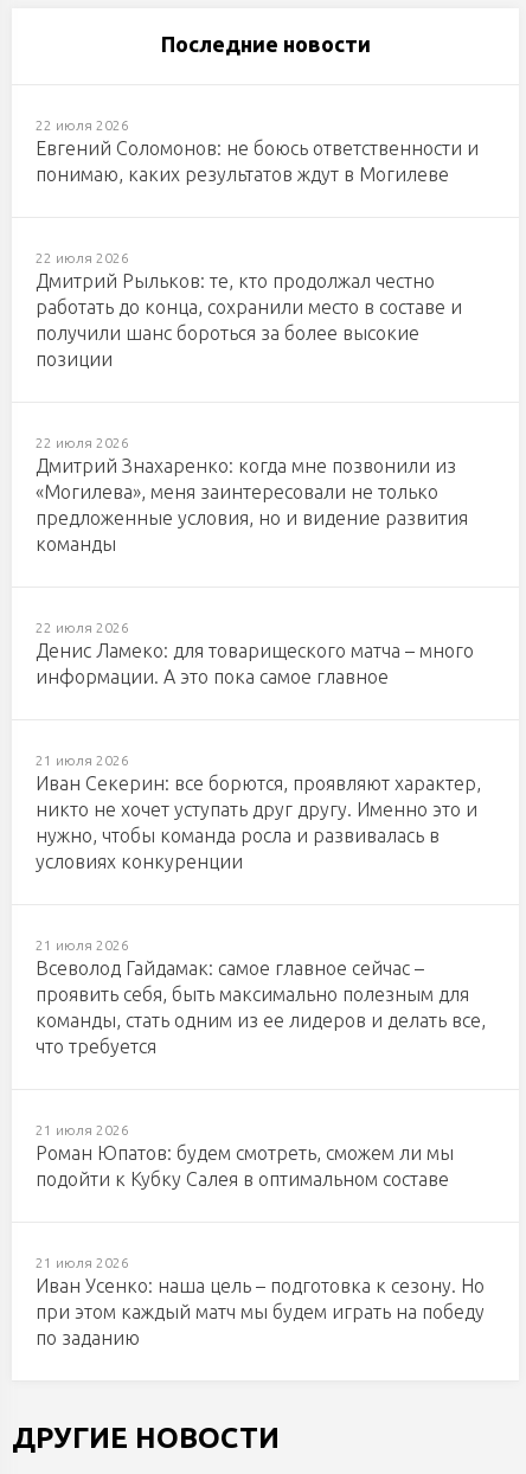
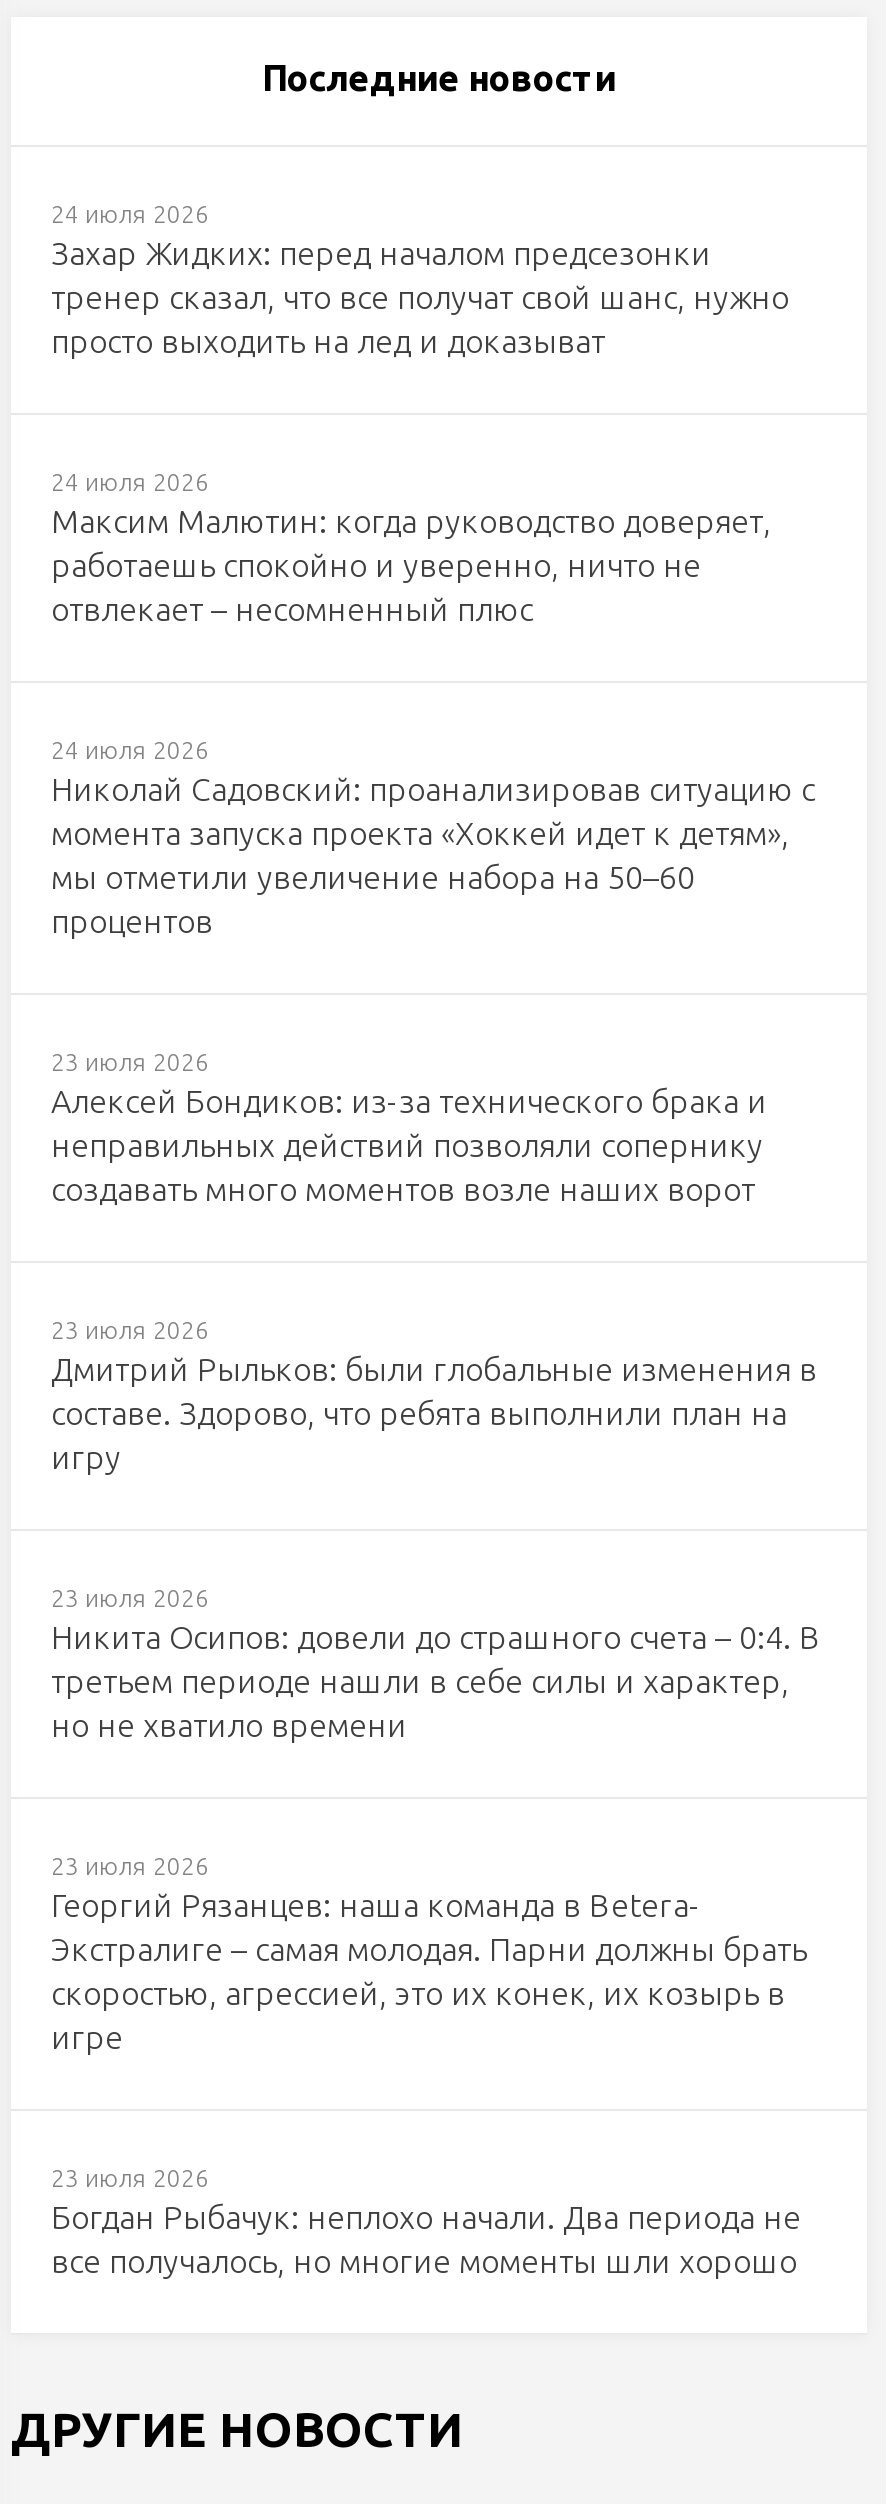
[36,118,479,185] 22 июля 2026 | Евгений Соломонов: не боюсь ответственности и | понимаю, каких результатов ждут в Могилеве -> [51,201,789,359] 24 июля 2026 | Захар Жидких: перед началом предсезонки | тренер сказал, что все получат свой шанс, нужно | просто выходить на лед и доказыват
[36,250,462,370] 22 июля 2026 | Дмитрий Рыльков: те, кто продолжал честно | работать до конца, сохранили место в составе и | получили шанс бороться за более высокие | позиции -> [51,469,771,627] 24 июля 2026 | Максим Малютин: когда руководство доверяет, | работаешь спокойно и уверенно, ничто не | отвлекает – несомненный плюс
[36,435,468,555] 22 июля 2026 | Дмитрий Знахаренко: когда мне позвонили из | «Могилева», меня заинтересовали не только | предложенные условия, но и видение развития | команды -> [51,737,815,939] 24 июля 2026 | Николай Садовский: проанализировав ситуацию с | момента запуска проекта «Хоккей идет к детям», | мы отметили увеличение набора на 50–60 | процентов
[36,620,474,687] 22 июля 2026 | Денис Ламеко: для товарищеского матча – много | информации. А это пока самое главное -> [51,1049,767,1207] 23 июля 2026 | Алексей Бондиков: из-за технического брака и | неправильных действий позволяли сопернику | создавать много моментов возле наших ворот
[36,753,481,872] 21 июля 2026 | Иван Секерин: все борются, проявляют характер, | никто не хочет уступать друг другу. Именно это и | нужно, чтобы команда росла и развивалась в | условиях конкуренции -> [51,1317,817,1475] 23 июля 2026 | Дмитрий Рыльков: были глобальные изменения в | составе. Здорово, что ребята выполнили план на | игру
[36,937,486,1057] 21 июля 2026 | Всеволод Гайдамак: самое главное сейчас – | проявить себя, быть максимально полезным для | команды, стать одним из ее лидеров и делать все, | что требуется -> [51,1585,821,1743] 23 июля 2026 | Никита Осипов: довели до страшного счета – 0:4. В | третьем периоде нашли в себе силы и характер, | но не хватило времени
[36,1122,454,1190] 21 июля 2026 | Роман Юпатов: будем смотреть, сможем ли мы | подойти к Кубку Салея в оптимальном составе -> [51,1853,807,2055] 23 июля 2026 | Георгий Рязанцев: наша команда в Betera- | Экстралиге – самая молодая. Парни должны брать | скоростью, агрессией, это их конек, их козырь в | игре
[36,1255,485,1349] 21 июля 2026 | Иван Усенко: наша цель – подготовка к сезону. Но | при этом каждый матч мы будем играть на победу | по заданию -> [51,2165,801,2279] 23 июля 2026 | Богдан Рыбачук: неплохо начали. Два периода не | все получалось, но многие моменты шли хорошо

